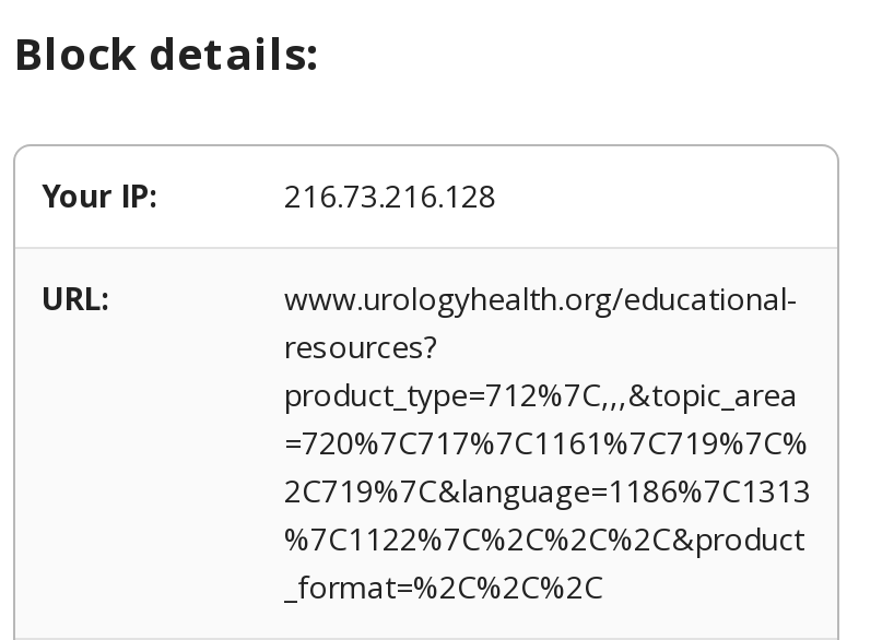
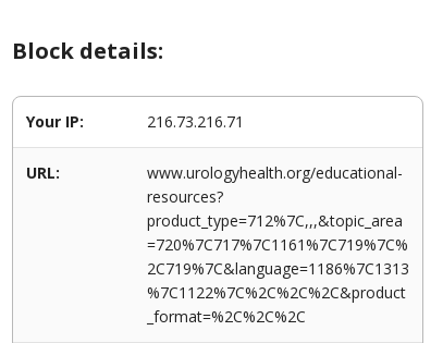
[284,175,496,216] 216.73.216.128 -> [147,111,244,132] 216.73.216.71

